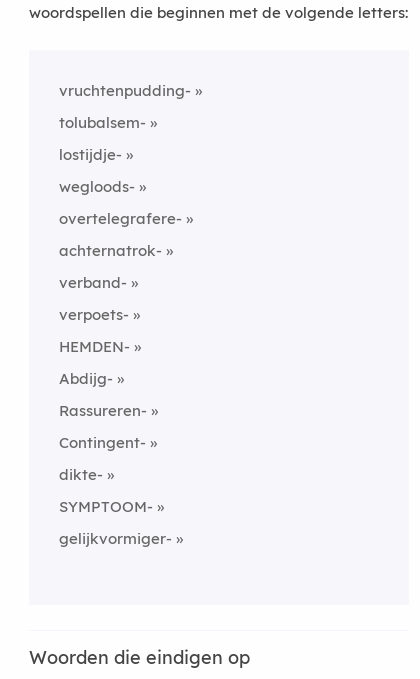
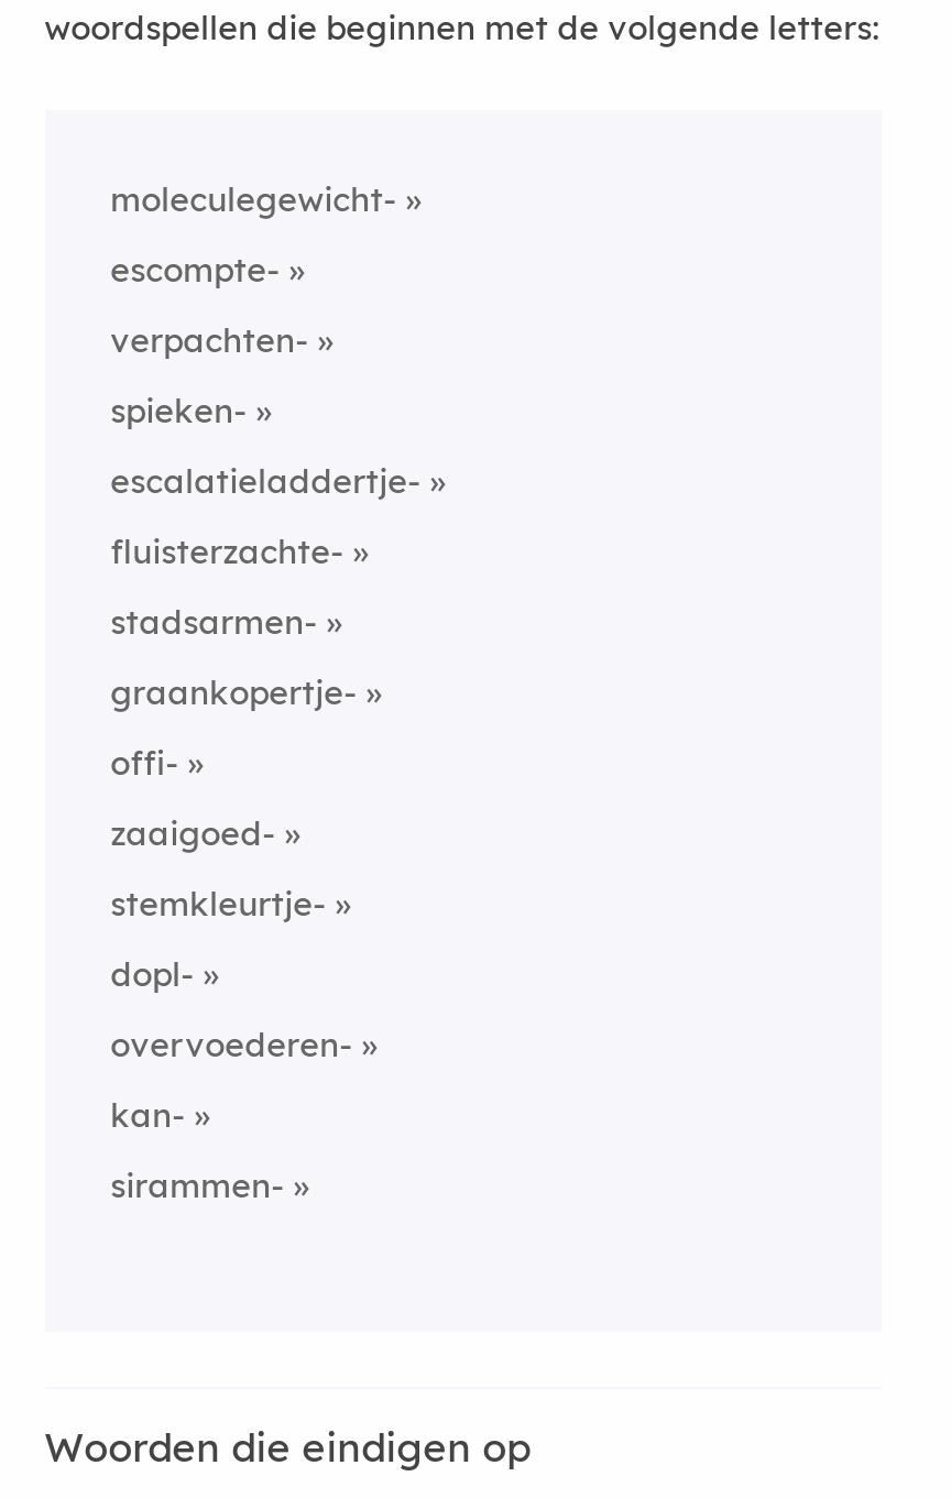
[59,81,191,100] vruchtenpudding- -> [110,178,396,220] moleculegewicht-
[59,113,146,132] tolubalsem- -> [110,249,280,291] escompte-
[59,145,122,164] lostijdje- -> [110,319,308,361] verpachten-
[59,177,135,196] wegloods- -> [110,390,247,431] spieken-
[59,209,182,228] overtelegrafere- -> [110,460,421,502] escalatieladdertje-
[59,241,162,260] achternatrok- -> [110,531,344,572] fluisterzachte-
[59,273,127,292] verband- -> [110,601,317,643] stadsarmen-
[59,305,129,324] verpoets- -> [110,671,357,713] graankopertje-
[59,337,130,356] HEMDEN- -> [110,742,179,784] offi-
[59,369,113,388] Abdijg- -> [110,812,275,854] zaaigoed-
[59,401,147,420] Rassureren- -> [110,883,326,925] stemkleurtje-
[59,433,146,452] Contingent- -> [110,953,194,995] dopl-
[59,465,103,484] dikte- -> [110,1024,352,1065] overvoederen-
[59,497,153,516] SYMPTOOM- -> [110,1094,185,1136] kan-
[59,529,172,548] gelijkvormiger- -> [110,1164,284,1206] sirammen-

